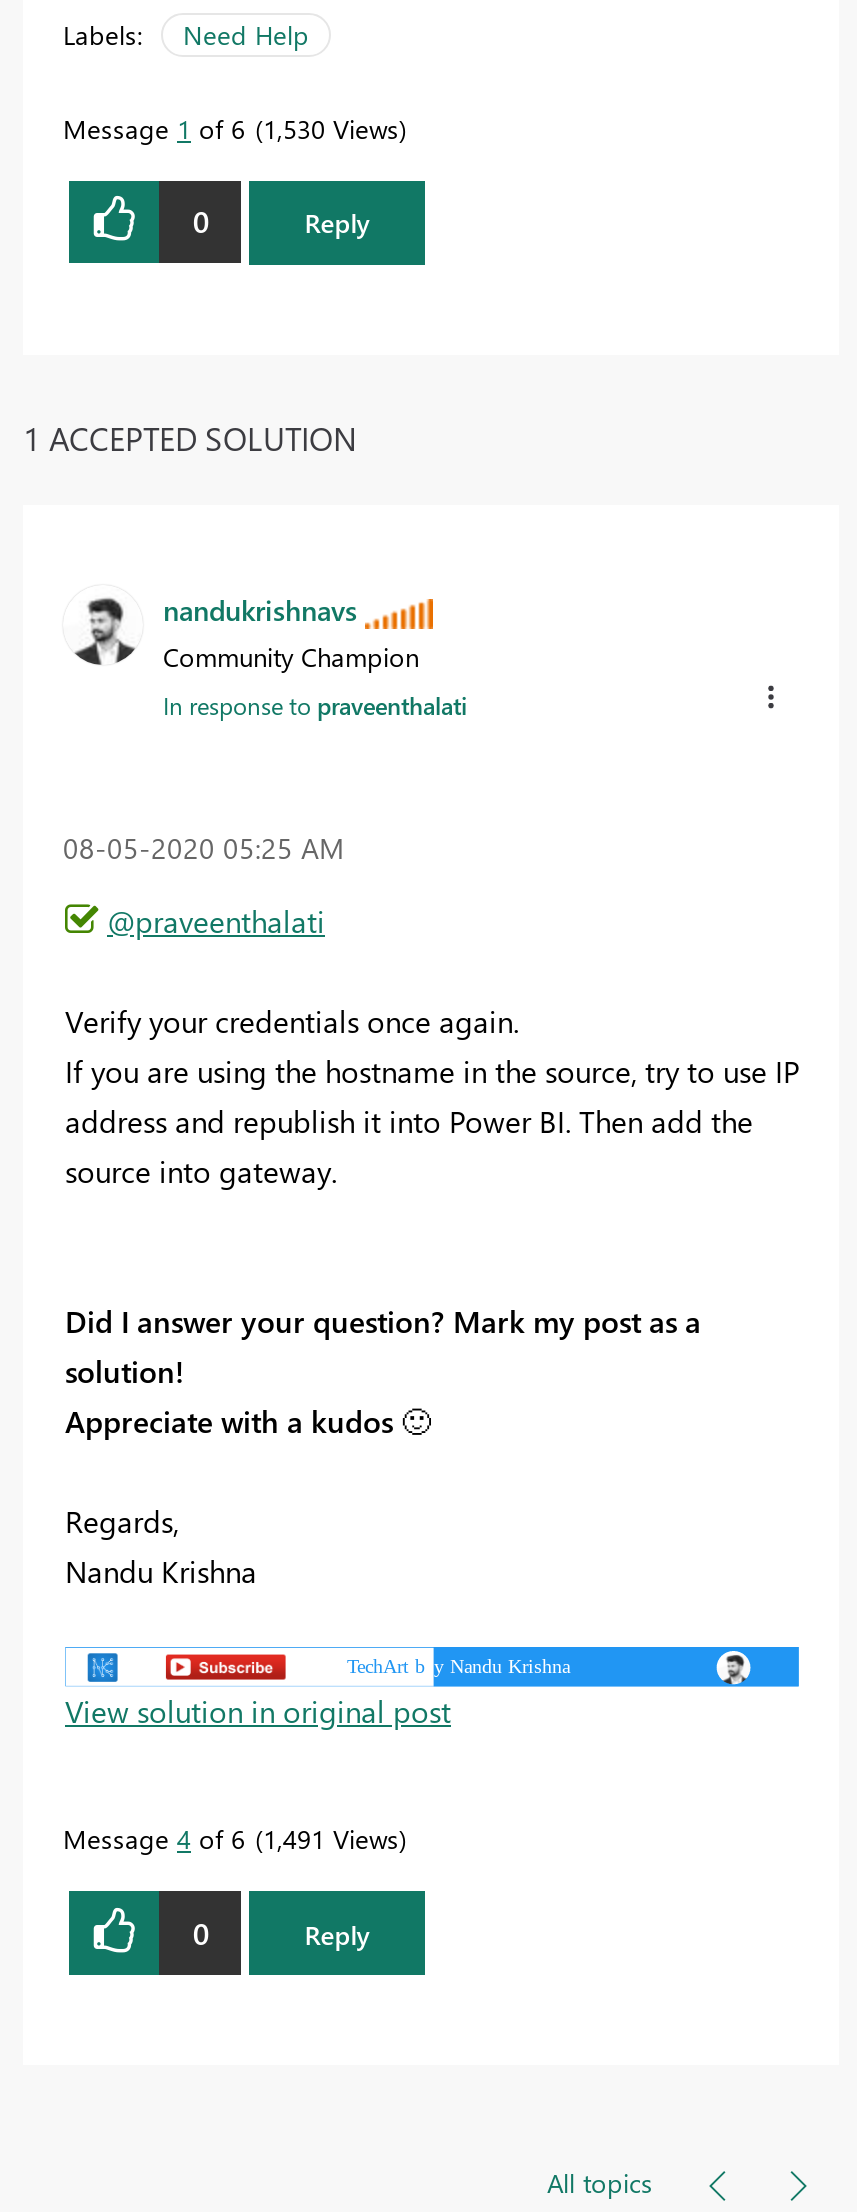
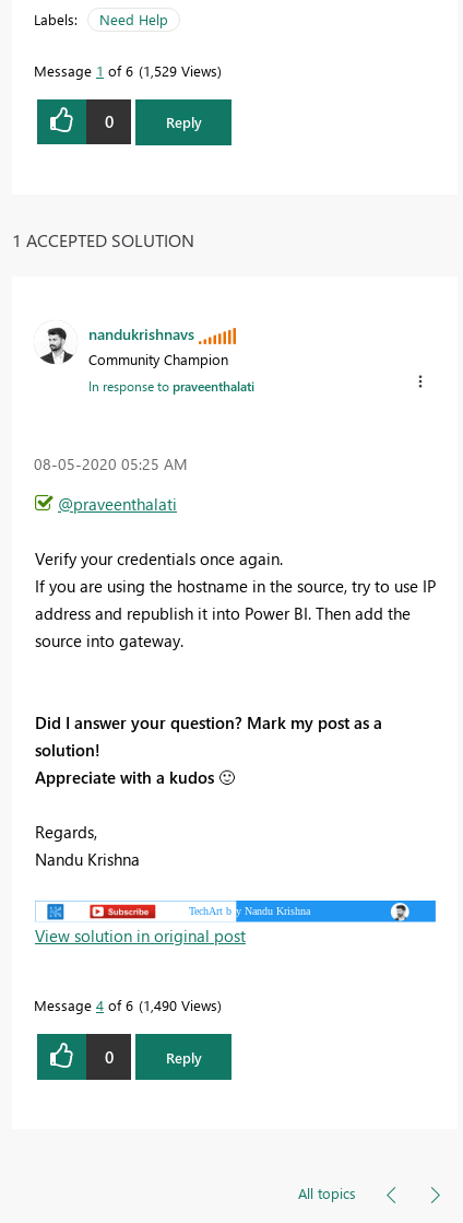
[63,110,399,144] Message 1 of 6 1,530 Views -> [34,61,217,79] Message 1 of 6 1,529 Views
[63,1821,399,1855] Message 4 of 6 1,491 Views -> [34,996,217,1014] Message 4 of 6 1,490 Views

